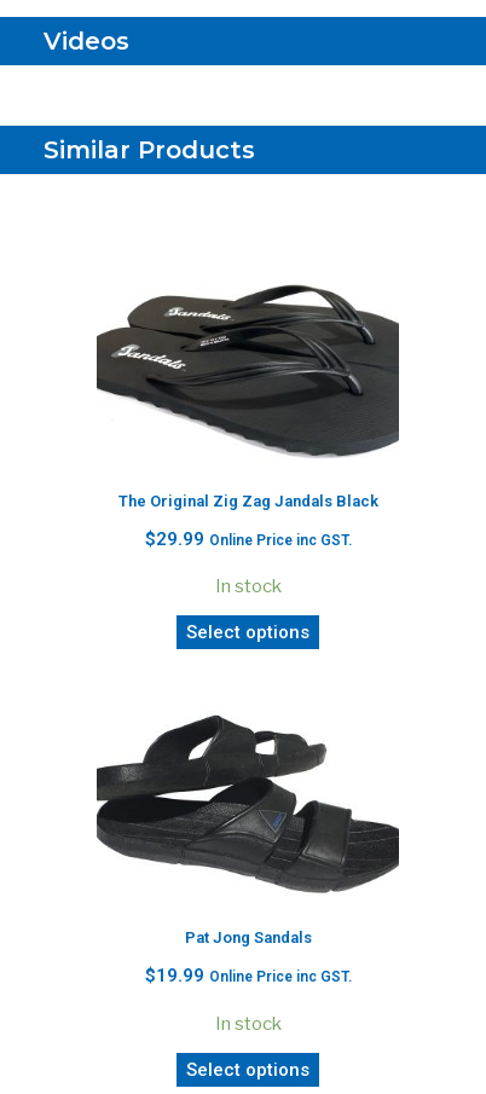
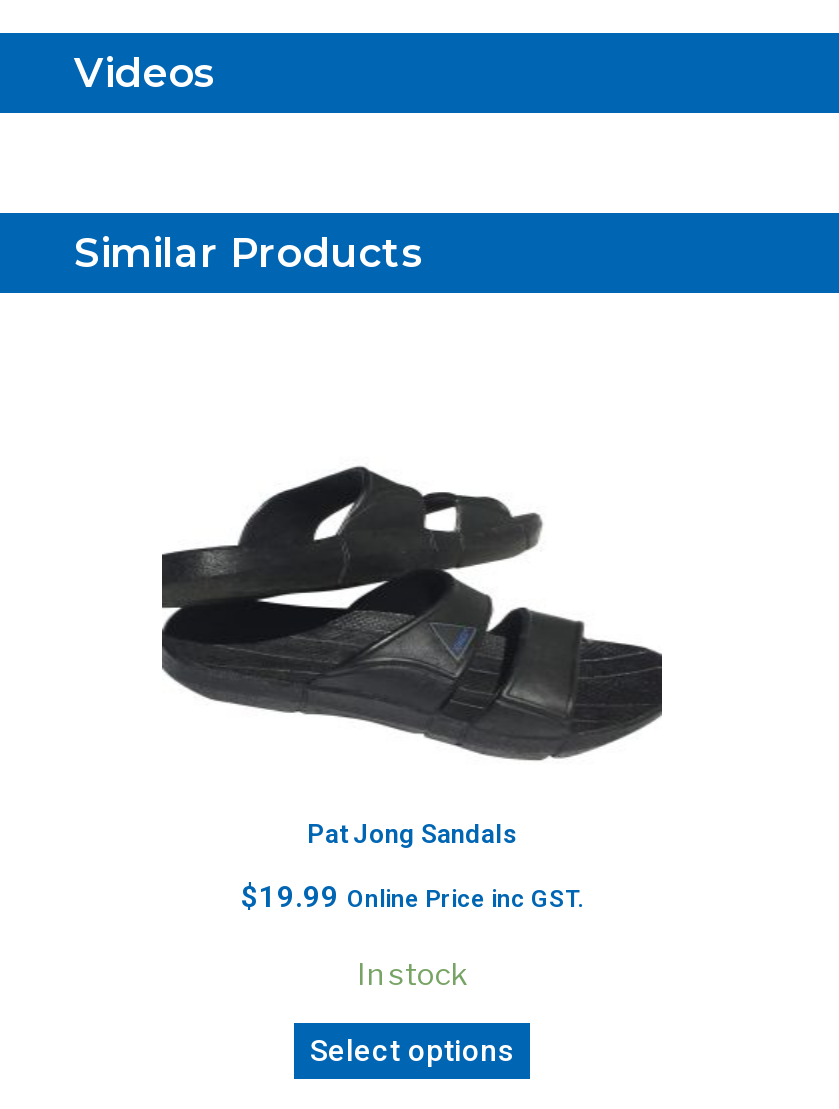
[96,284,400,643] [image] | The Original Zig Zag Jandals Black | $29.99 Online Price inc GST. | In stock | Select options -> none

